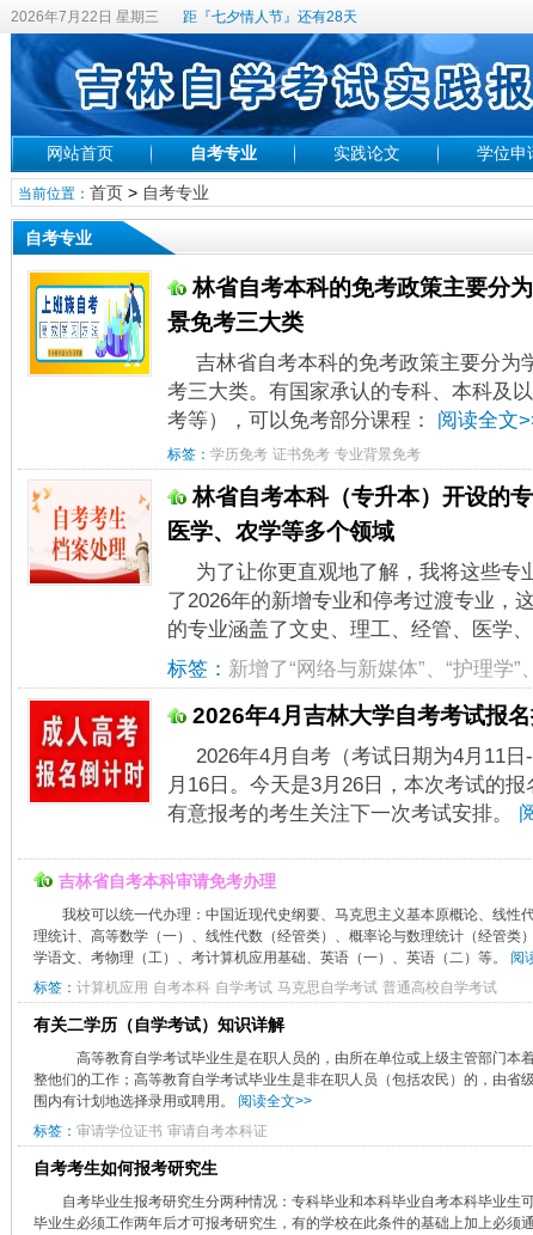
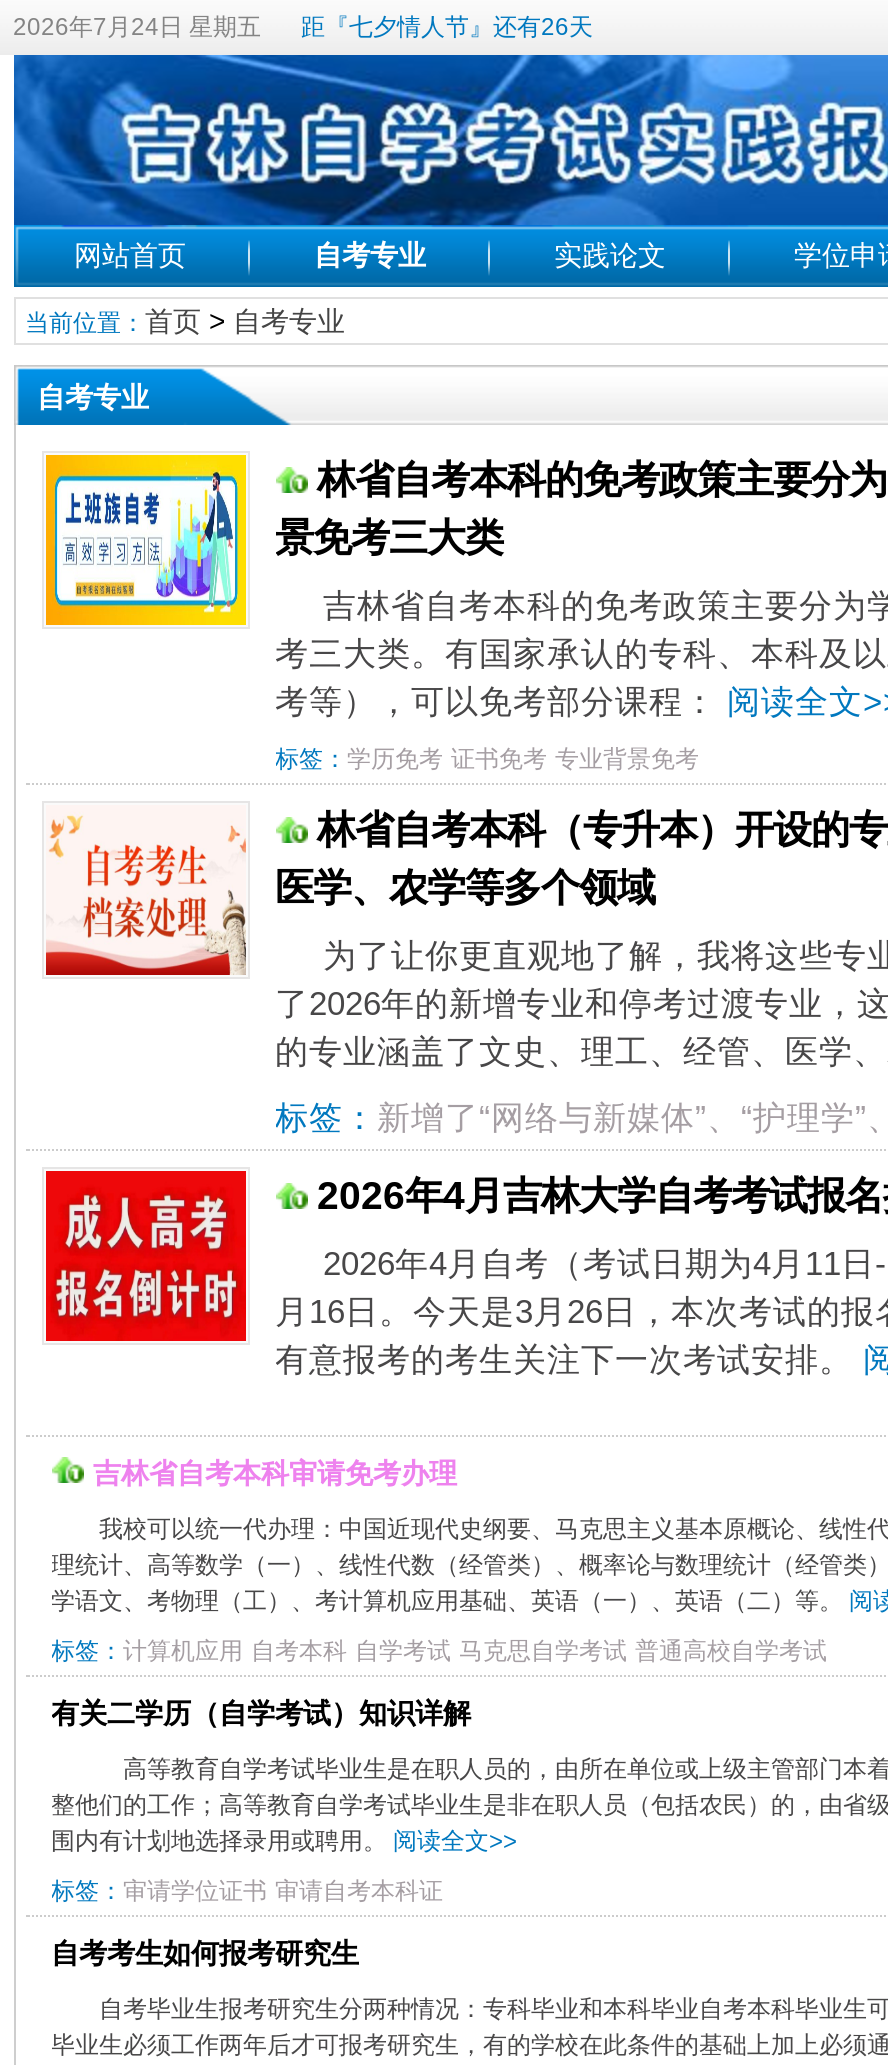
[10,8,158,25] 2026年7月22日 星期三 -> [13,13,261,41] 2026年7月24日 星期五
[182,8,357,25] 距『七夕情人节』还有28天 -> [301,13,593,41] 距『七夕情人节』还有26天

